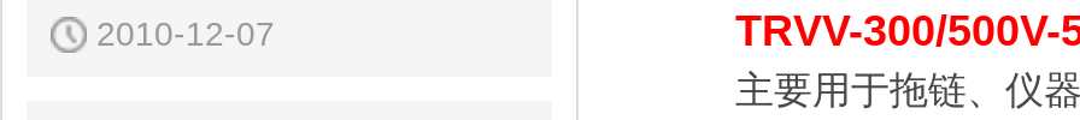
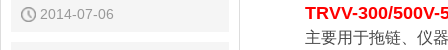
[96,14,275,53] 2010-12-07 -> [40,6,114,22] 2014-07-06

